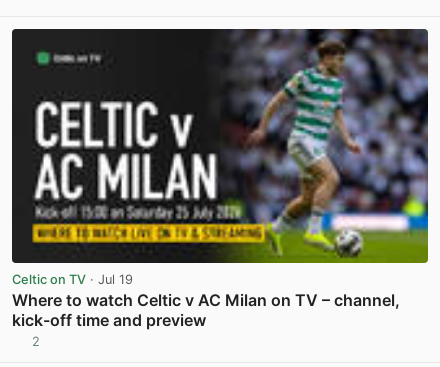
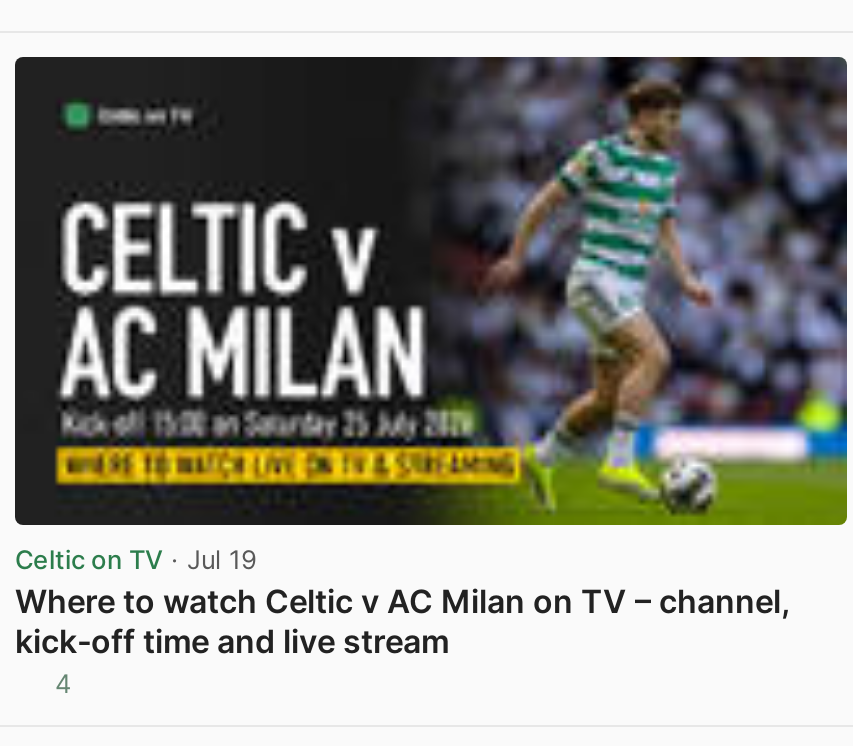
[12,310,206,349] kick-off time and preview | 2 -> [15,621,449,699] kick-off time and live stream | 4

